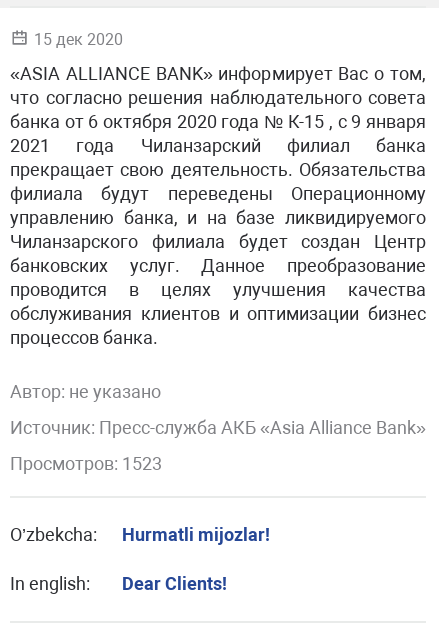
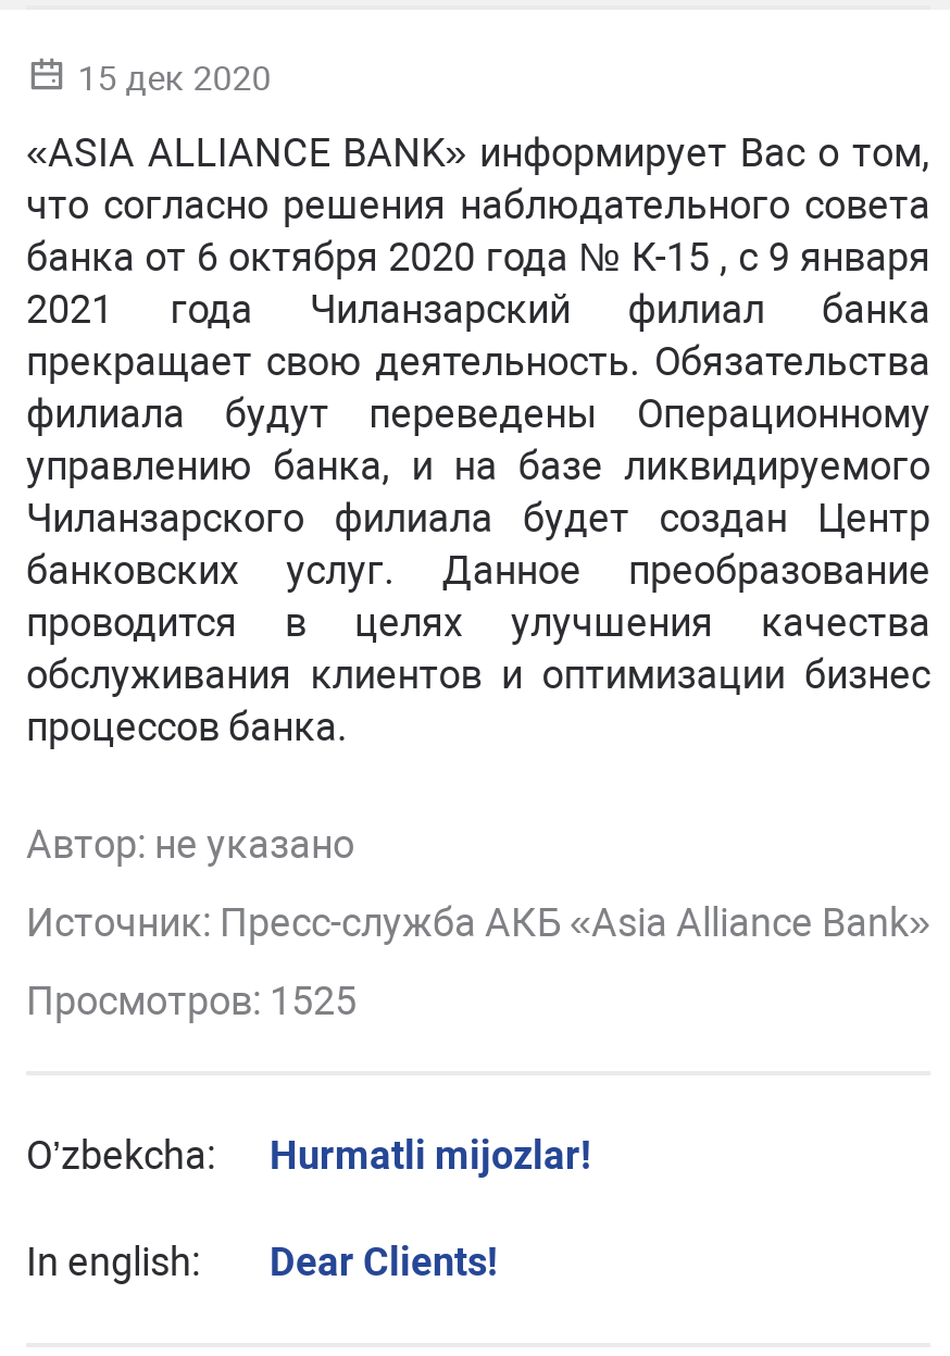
[10,453,162,474] Просмотров: 1523 -> [26,978,357,1023] Просмотров: 1525

